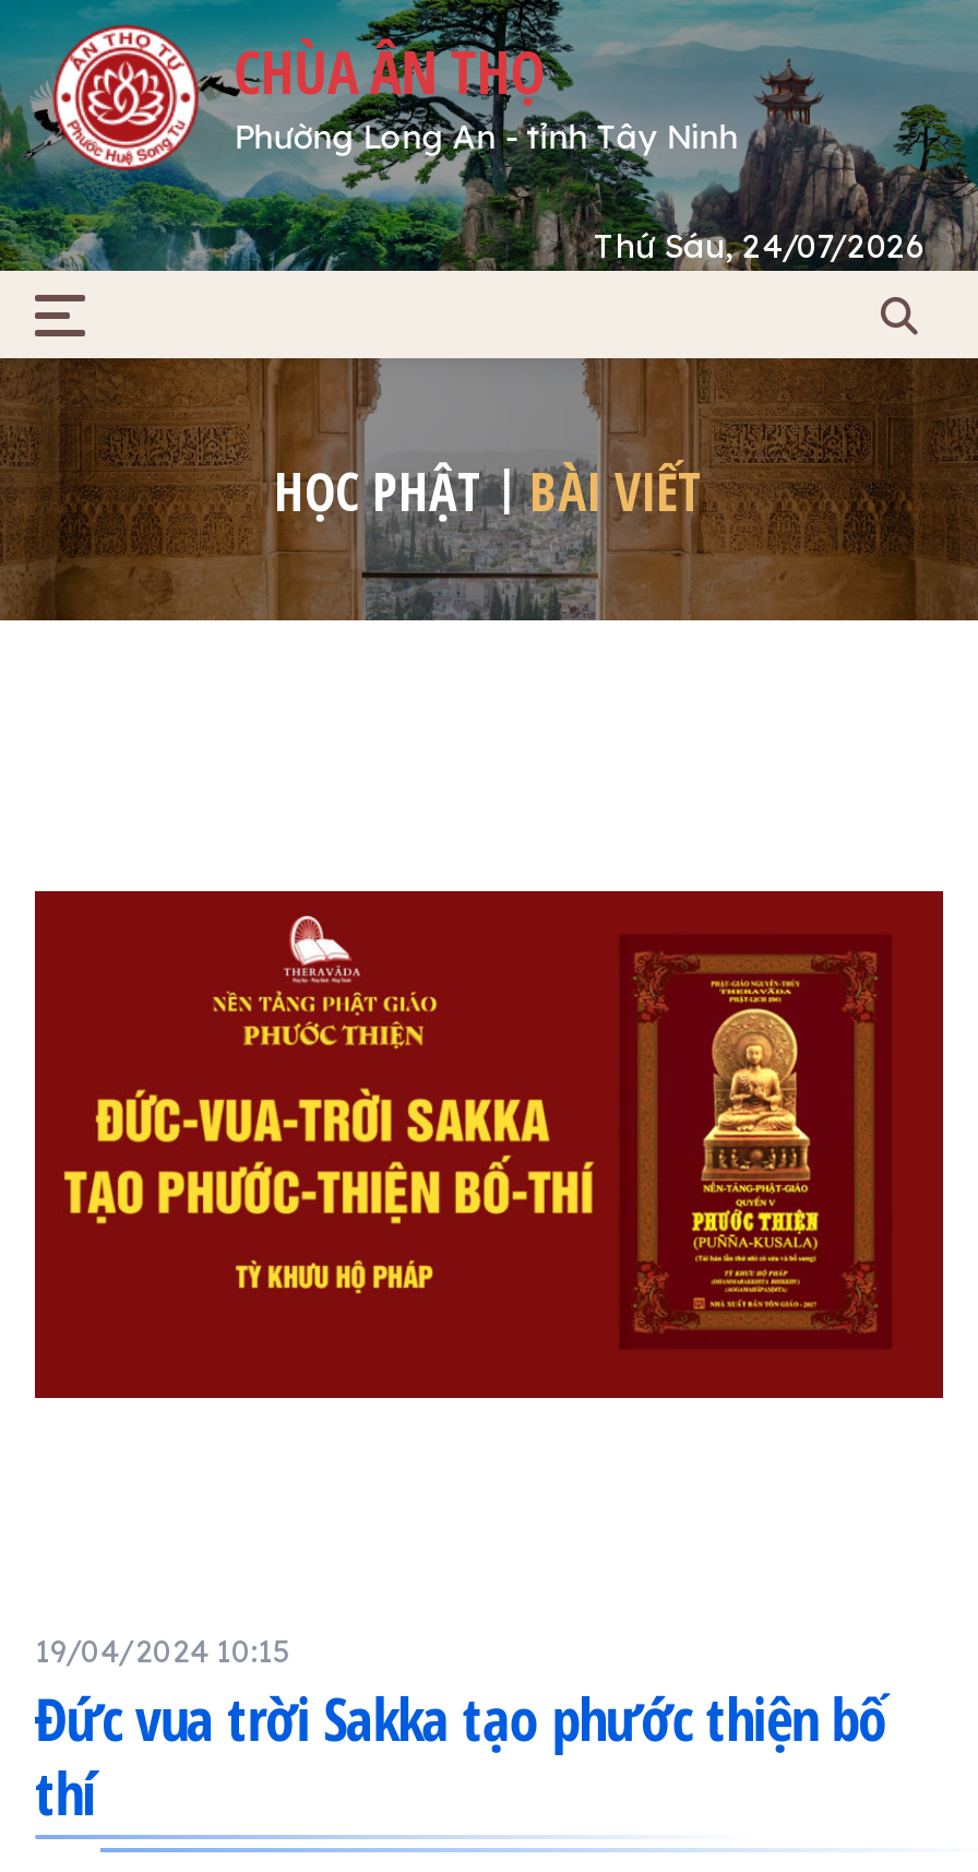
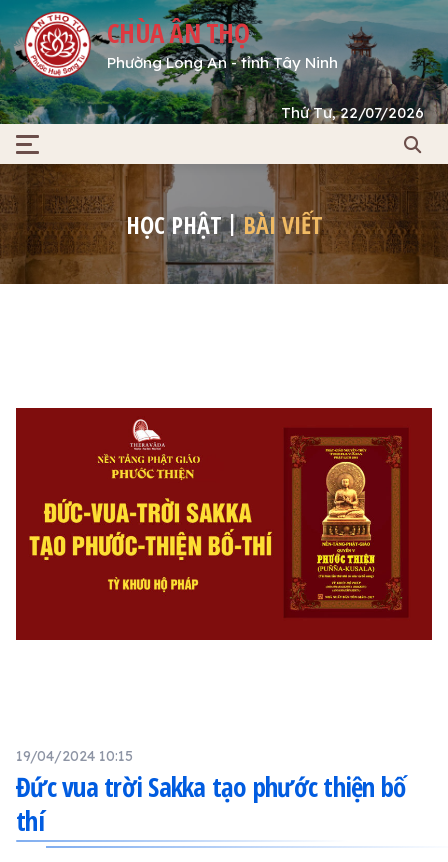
[594,225,926,267] Thứ Sáu, 24/07/2026 -> [281,103,424,122] Thứ Tư, 22/07/2026

